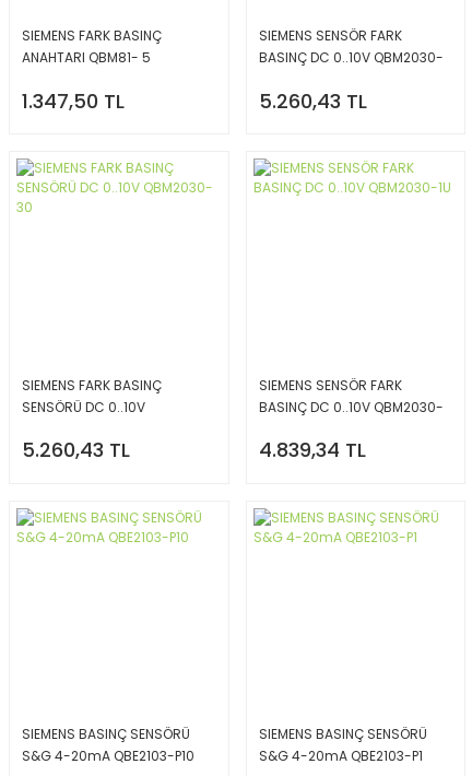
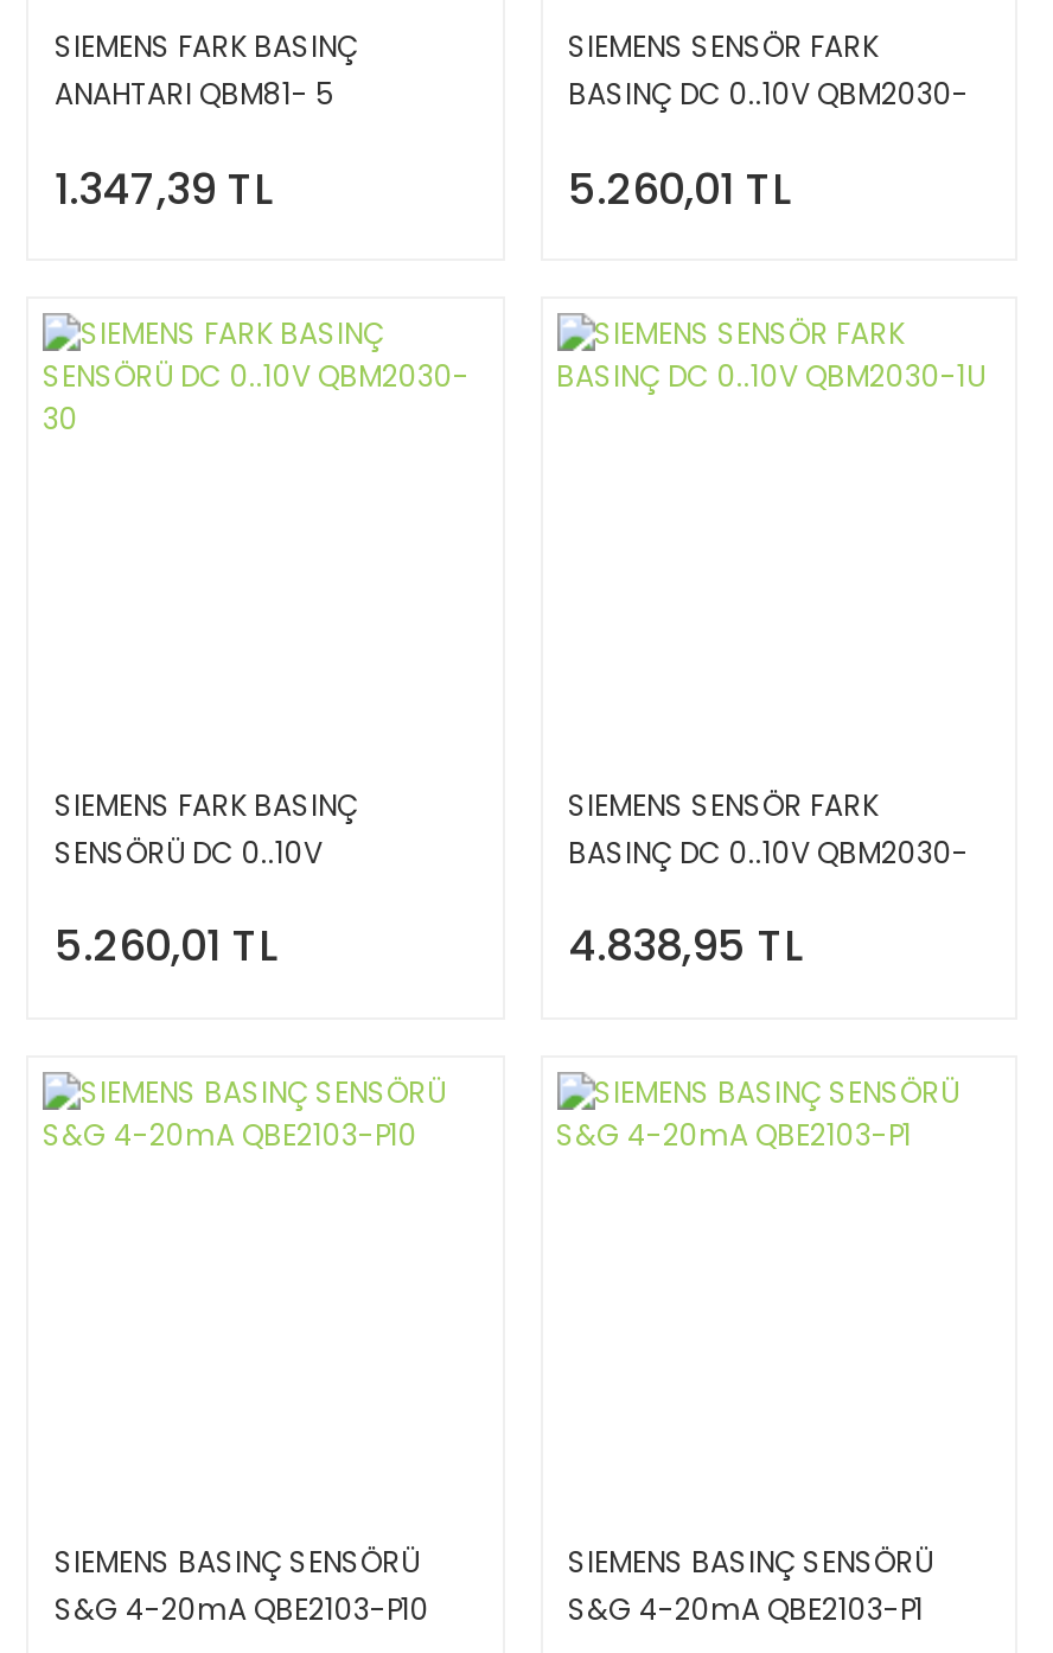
[22,87,125,114] 1.347,50 TL -> [55,158,273,217] 1.347,39 TL
[258,87,367,114] 5.260,43 TL -> [568,158,791,217] 5.260,01 TL
[22,436,130,463] 5.260,43 TL -> [55,915,277,975] 5.260,01 TL
[258,436,365,463] 4.839,34 TL -> [568,915,803,975] 4.838,95 TL

